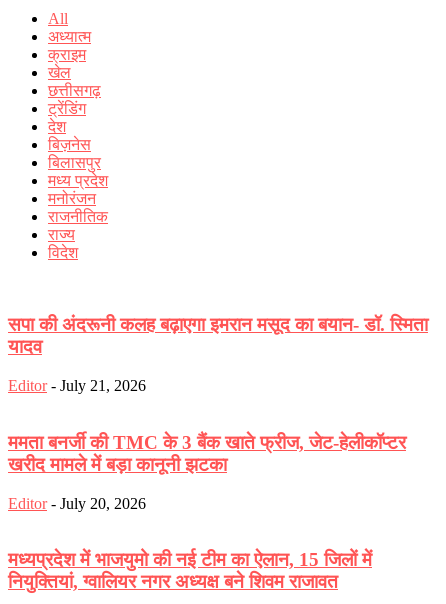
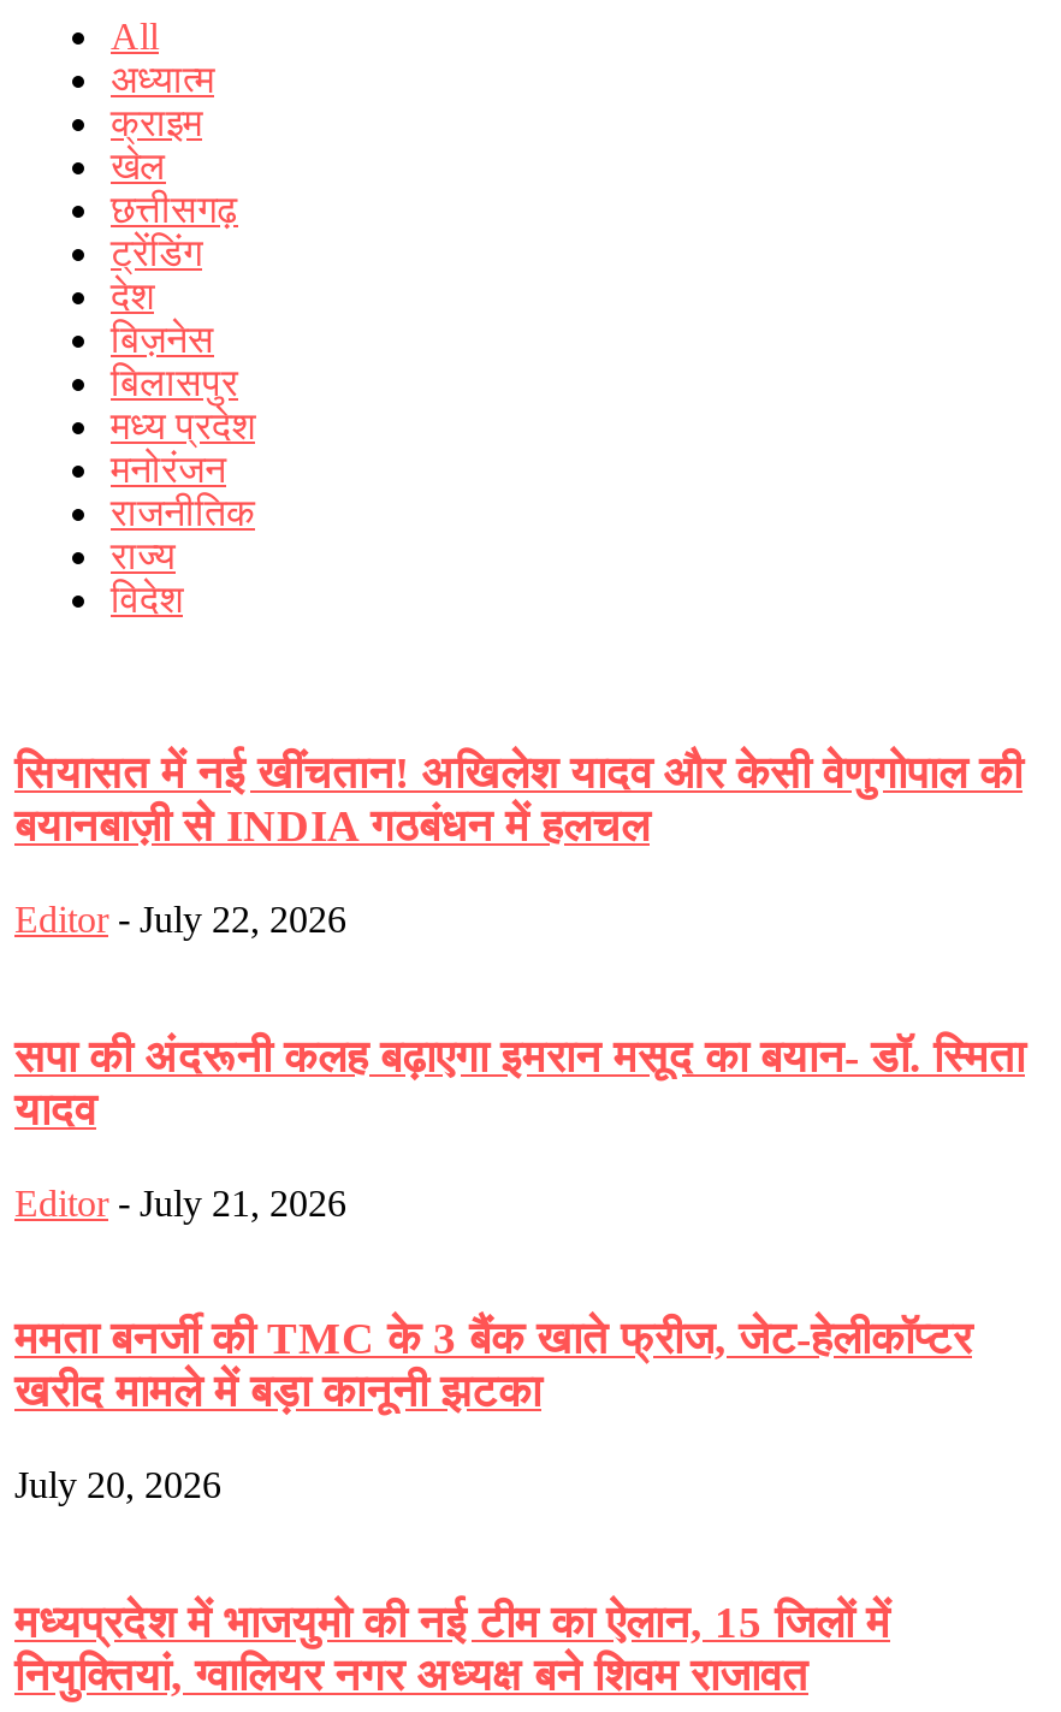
none -> [14,748,1023,940] सियासत में नई खींचतान! अखिलेश यादव और केसी वेणुगोपाल की | बयानबाज़ी से INDIA गठबंधन में हलचल | Editor - July 22, 2026
[8,494,146,511] Editor - July 20, 2026 -> [14,1464,221,1505] July 20, 2026

